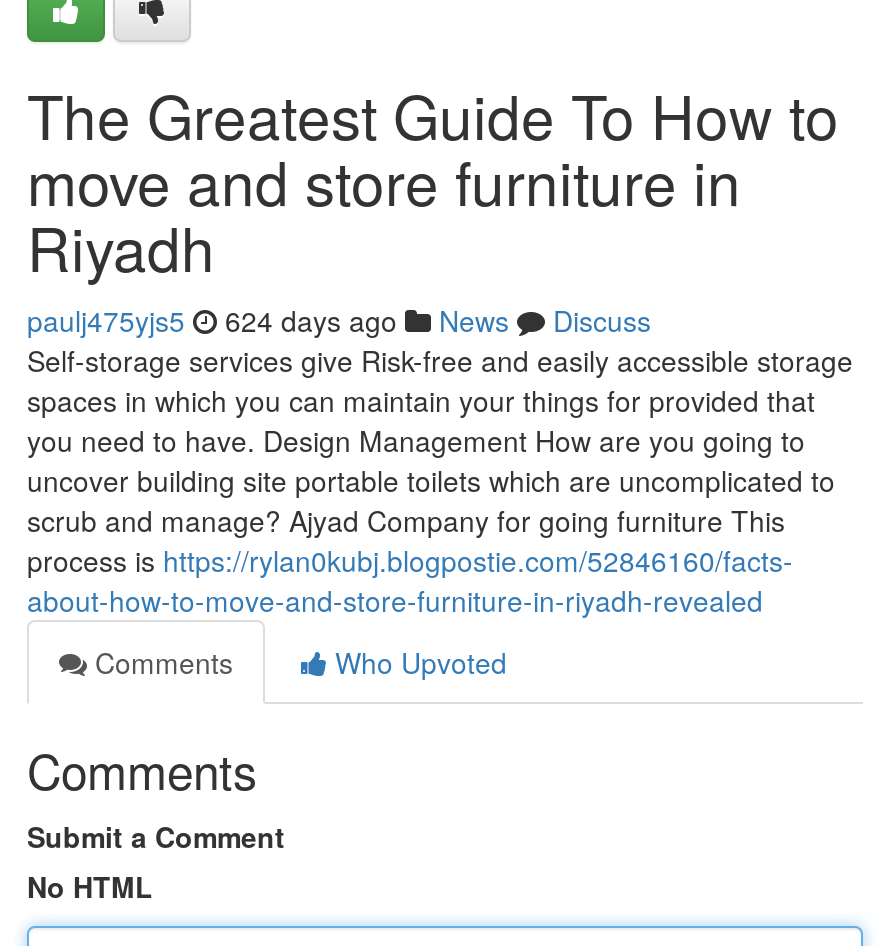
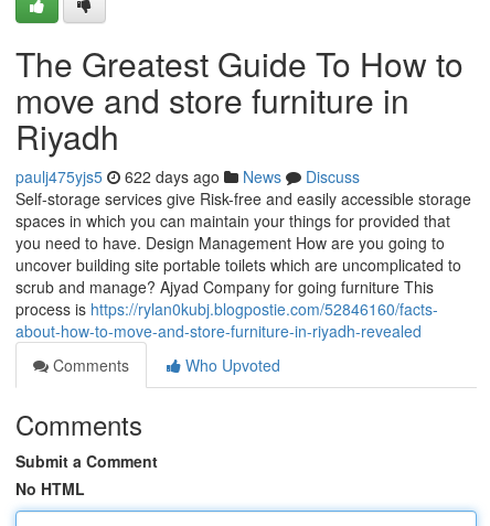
[27,300,651,340] paulj475yjs5 624 days ago News Discuss -> [15,165,360,187] paulj475yjs5 622 days ago News Discuss

